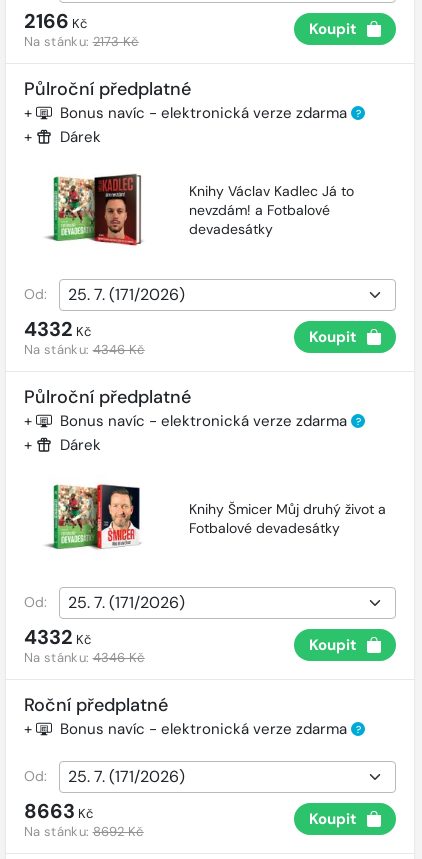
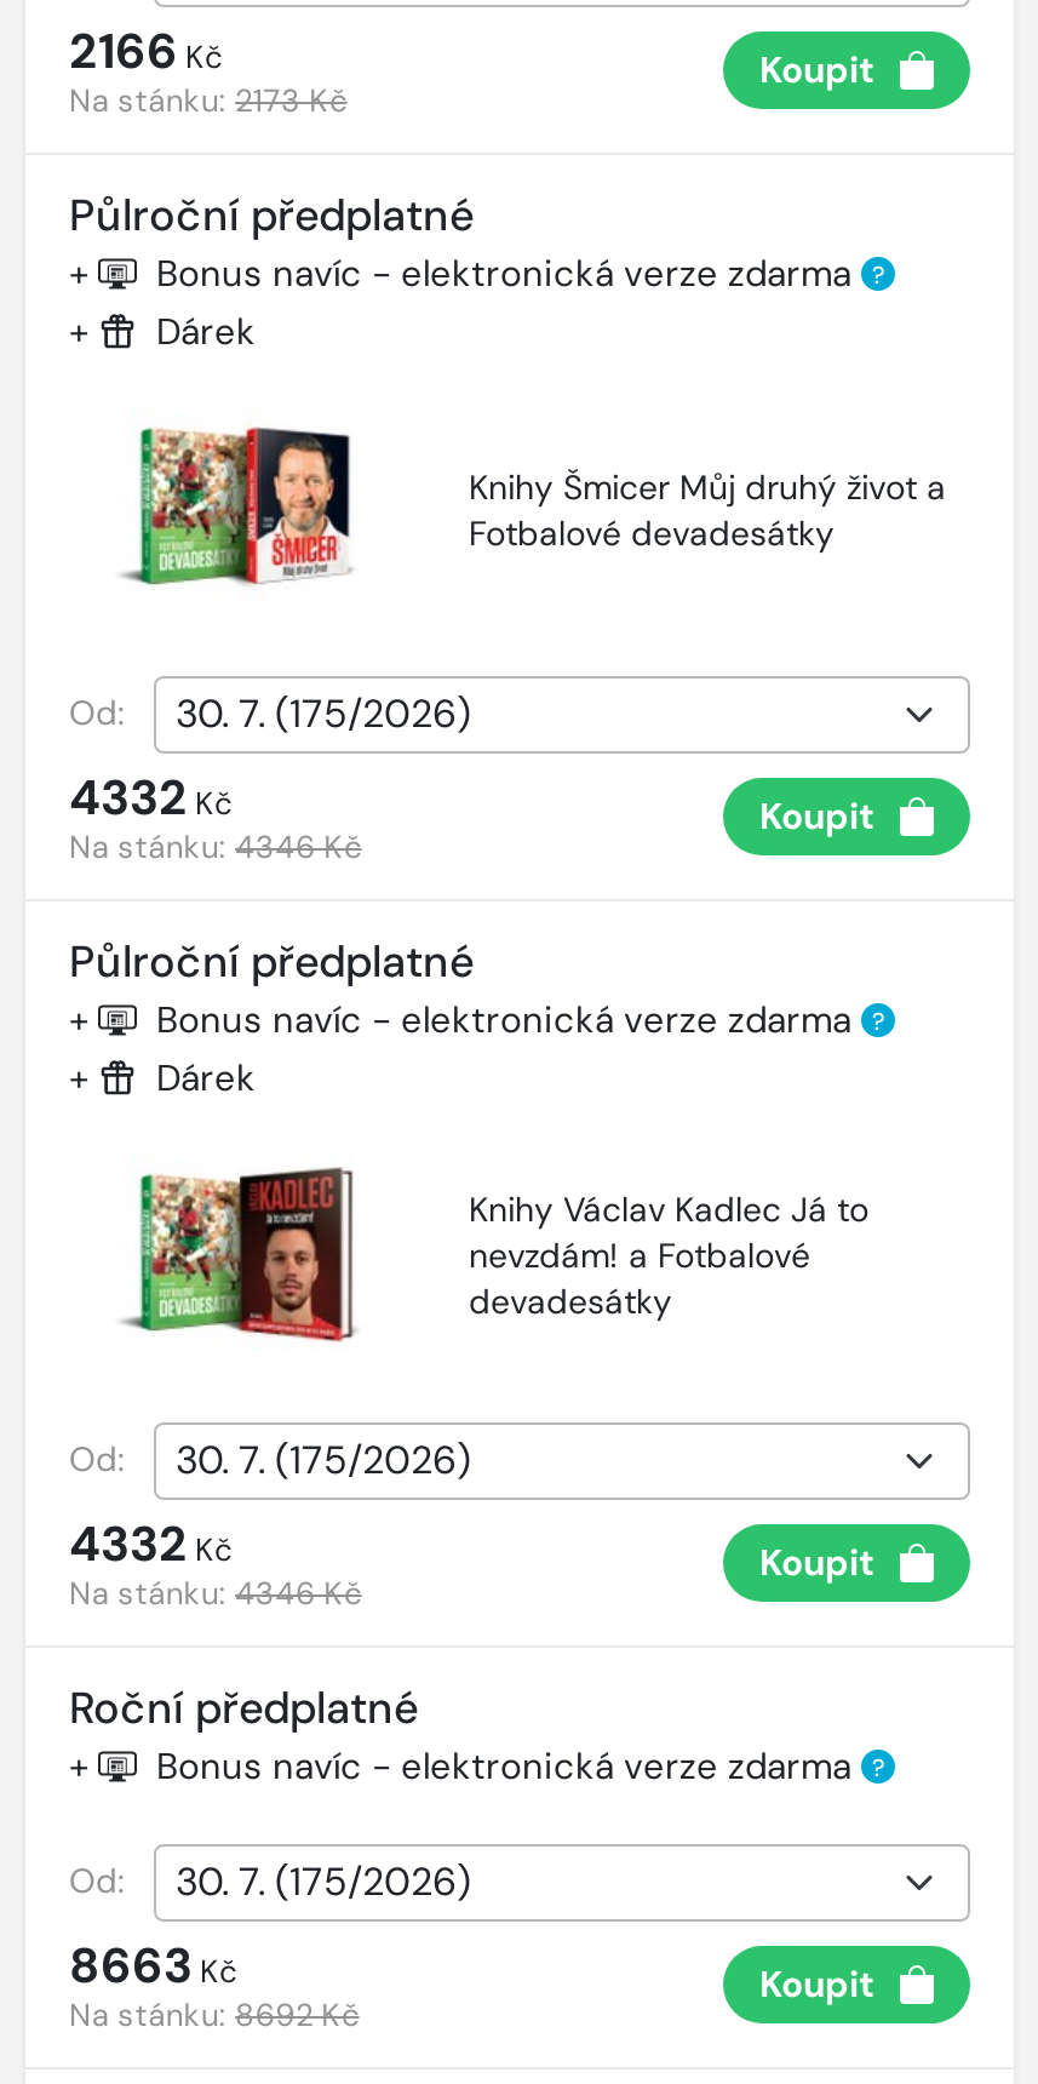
moved [189,182,354,238] -> [469,1188,868,1324]: Knihy Václav Kadlec Já to | nevzdám! a Fotbalové | devadesátky
moved [189,500,386,537] -> [469,464,946,554]: Knihy Šmicer Můj druhý život a | Fotbalové devadesátky

